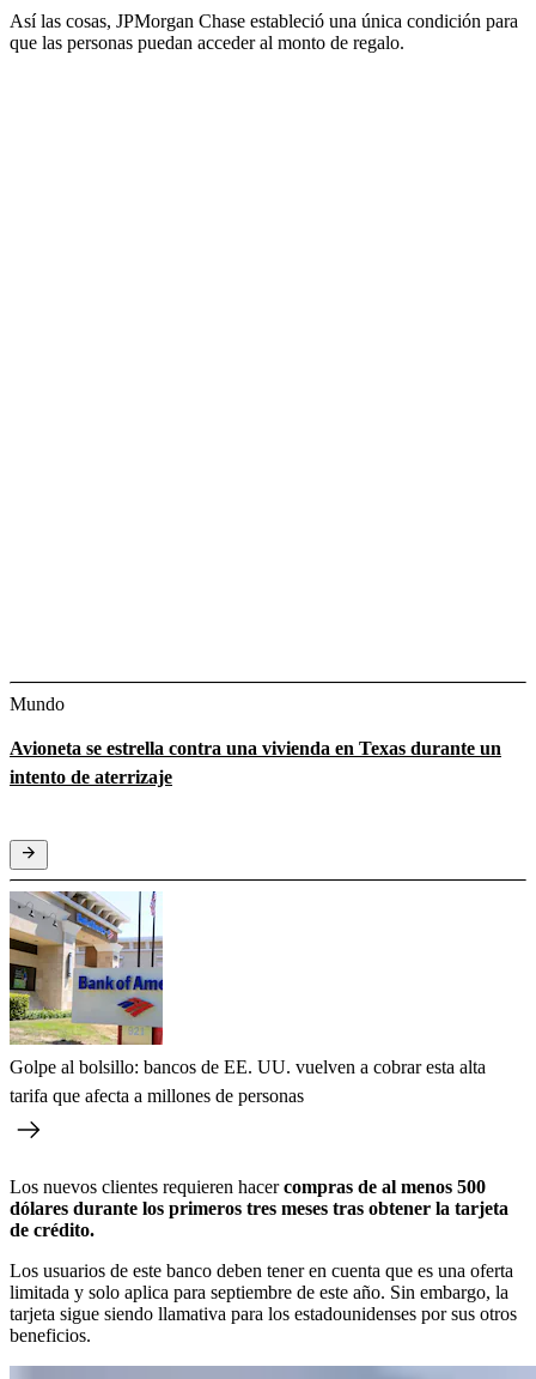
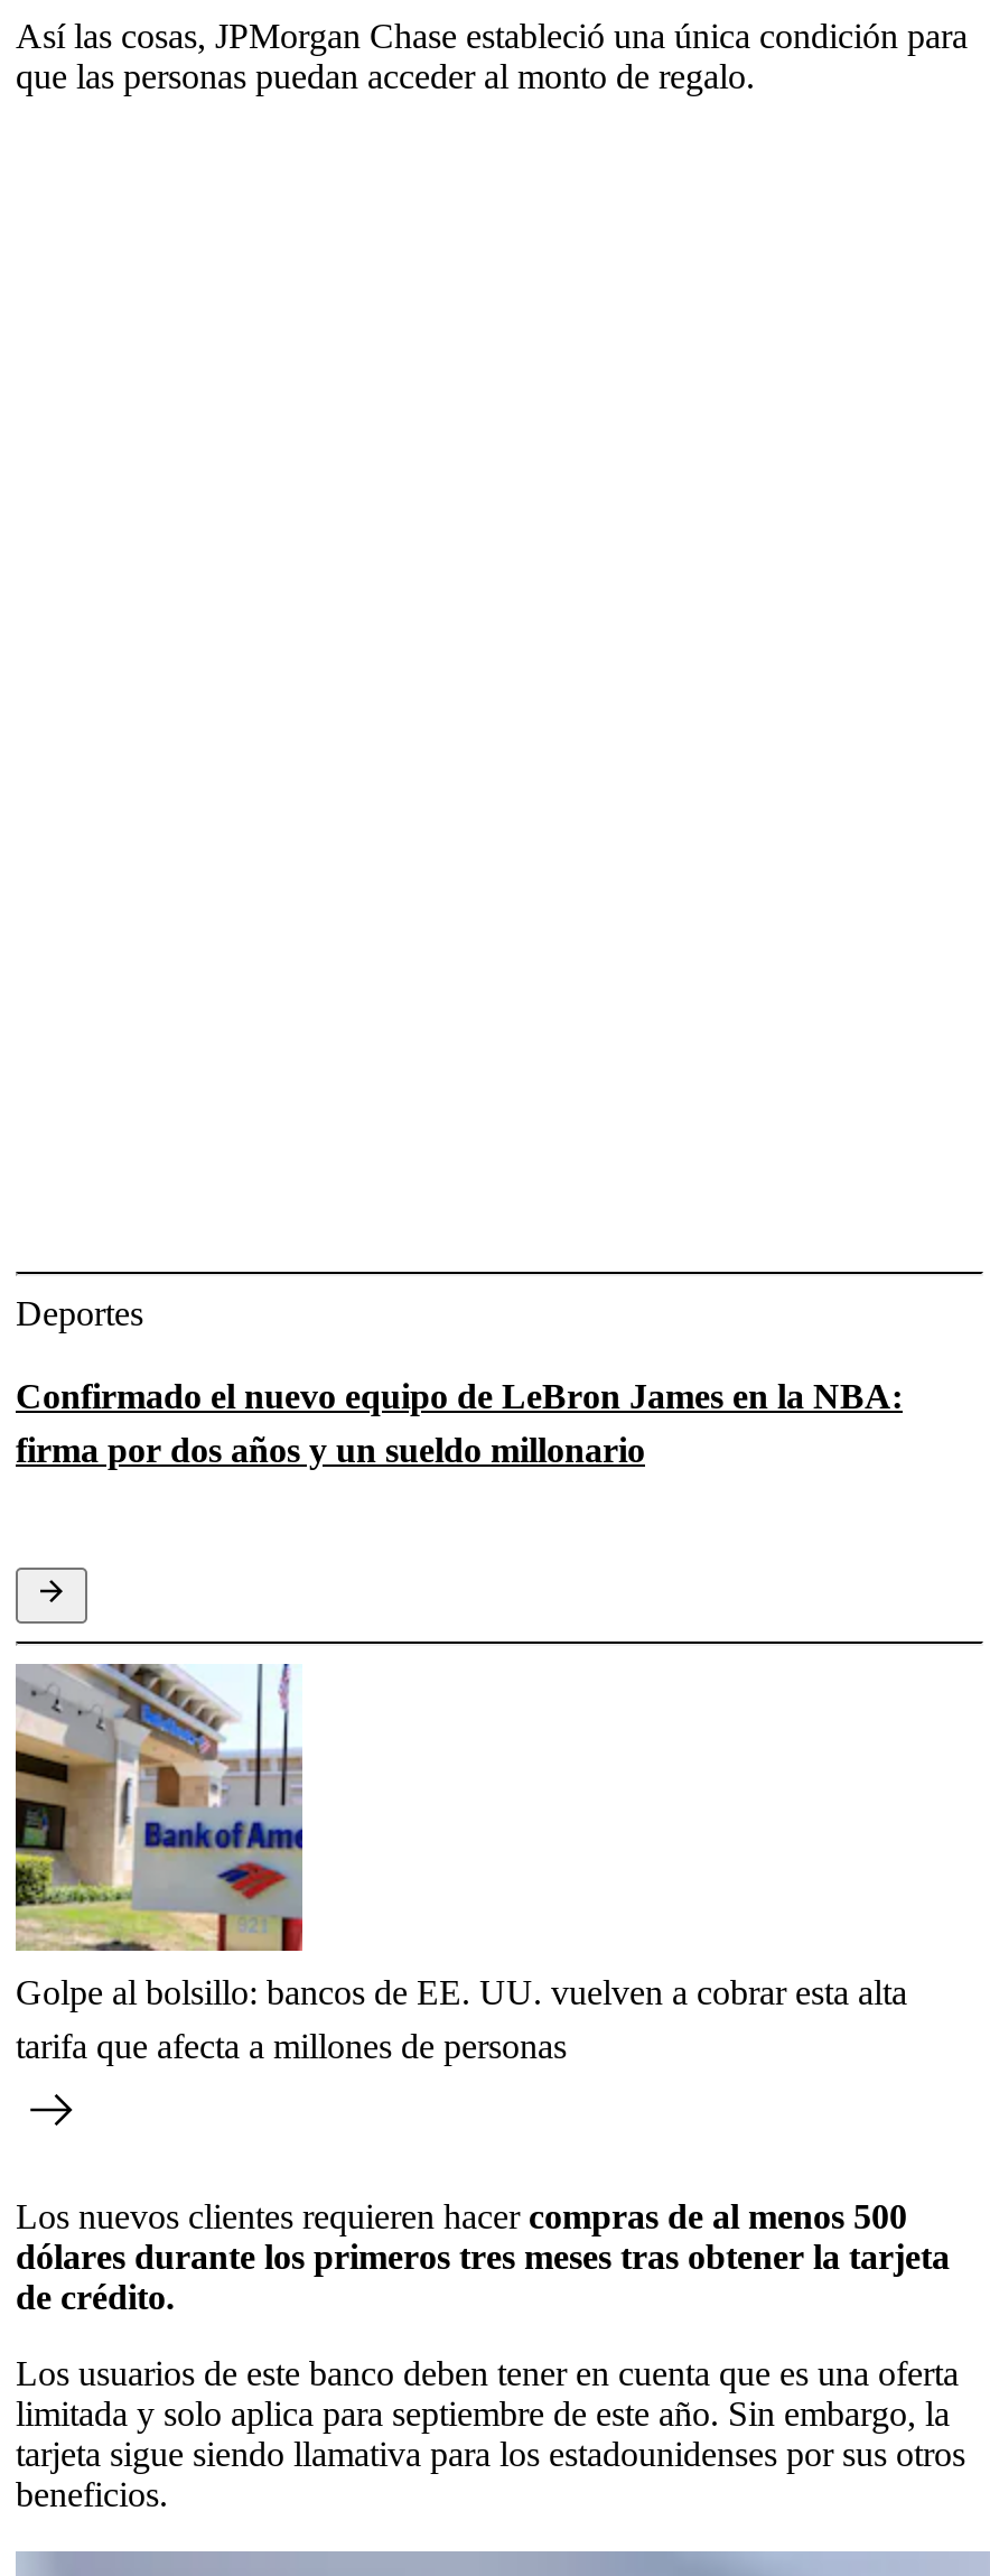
[10,693,65,714] Mundo -> [16,1293,143,1331] Deportes
[10,738,501,787] Avioneta se estrella contra una vivienda en Texas durante un | intento de aterrizaje -> [16,1376,903,1468] Confirmado el nuevo equipo de LeBron James en la NBA: | firma por dos años y un sueldo millonario

